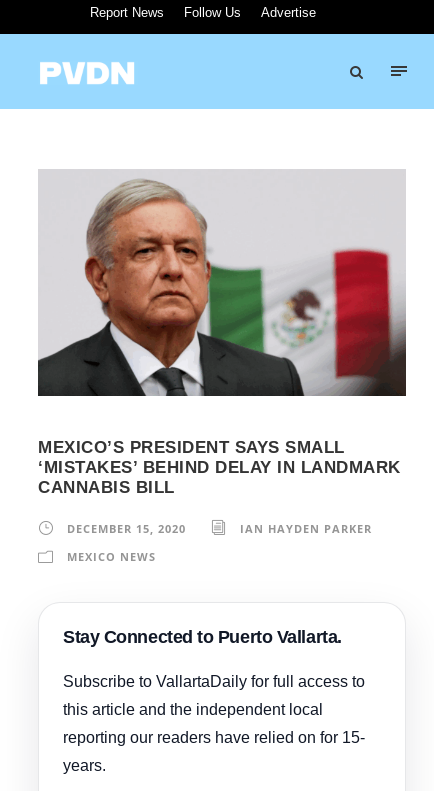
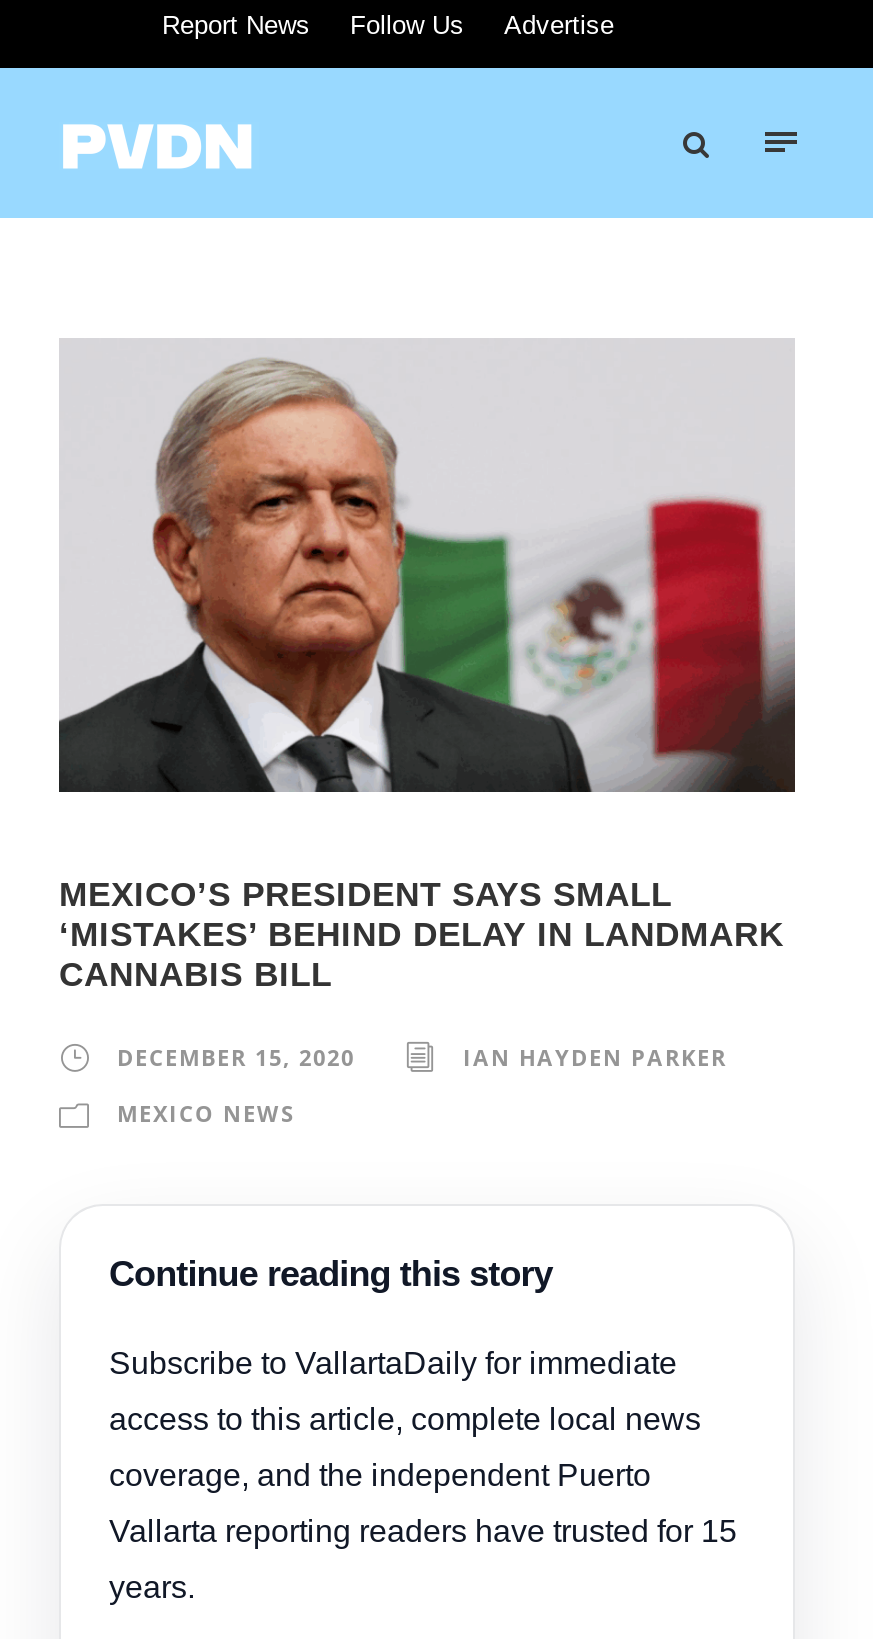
[63,627,365,746] Stay Connected to Puerto Vallarta. | Subscribe to VallartaDaily for full access to | this article and the independent local | reporting our readers have relied on for 15- -> [109,1254,737,1548] Continue reading this story | Subscribe to VallartaDaily for immediate | access to this article, complete local news | coverage, and the independent Puerto | Vallarta reporting readers have trusted for 15

